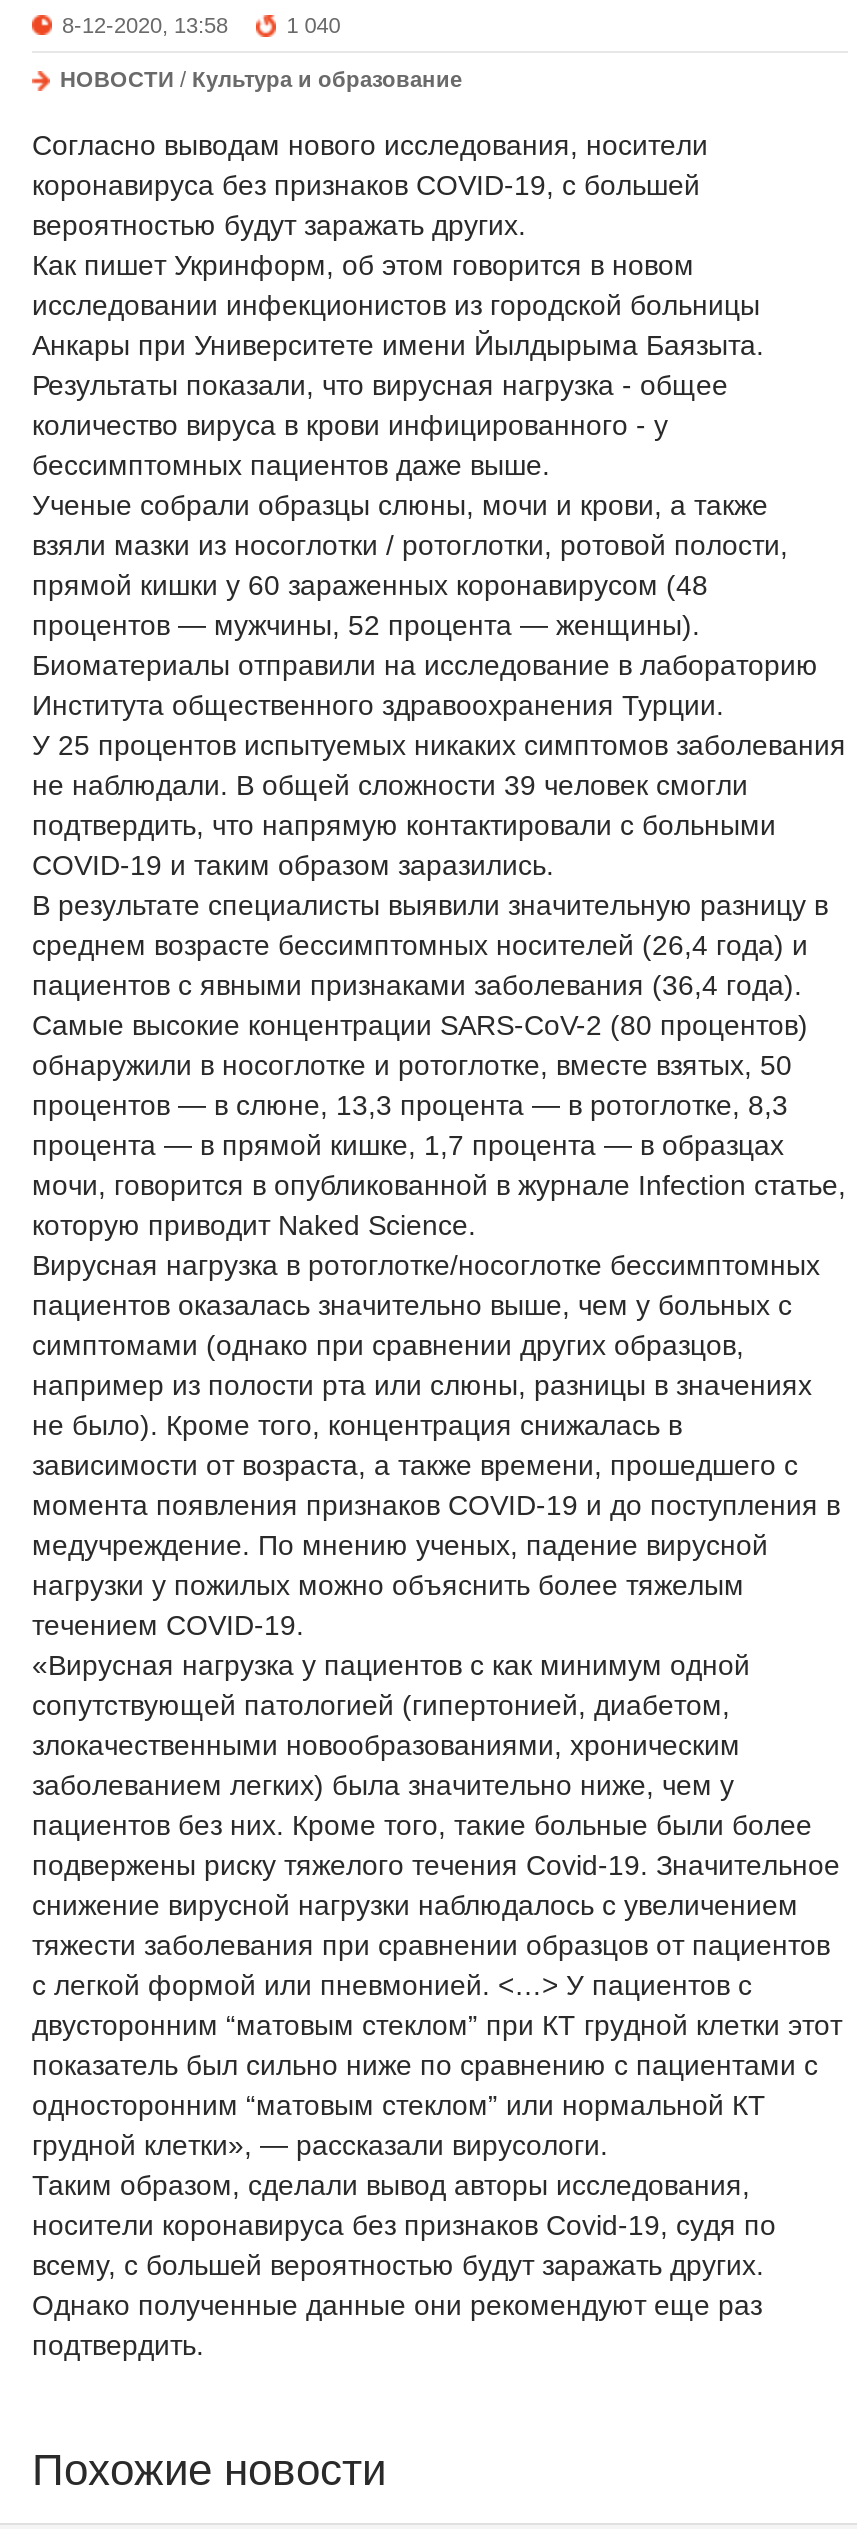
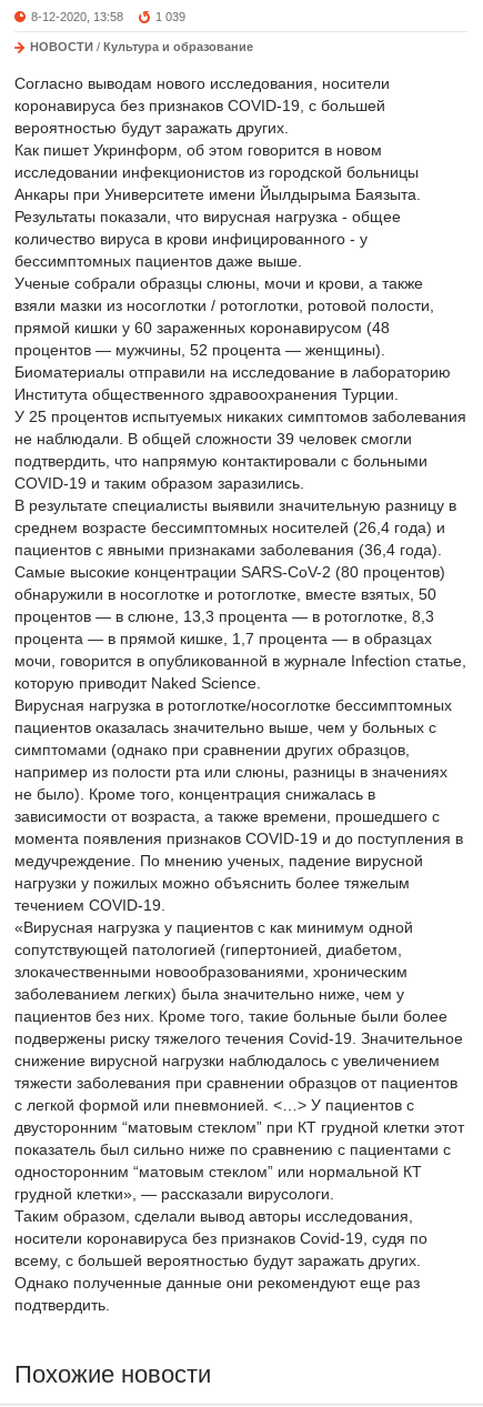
[286,13,340,37] 1 040 -> [156,10,186,23] 1 039

